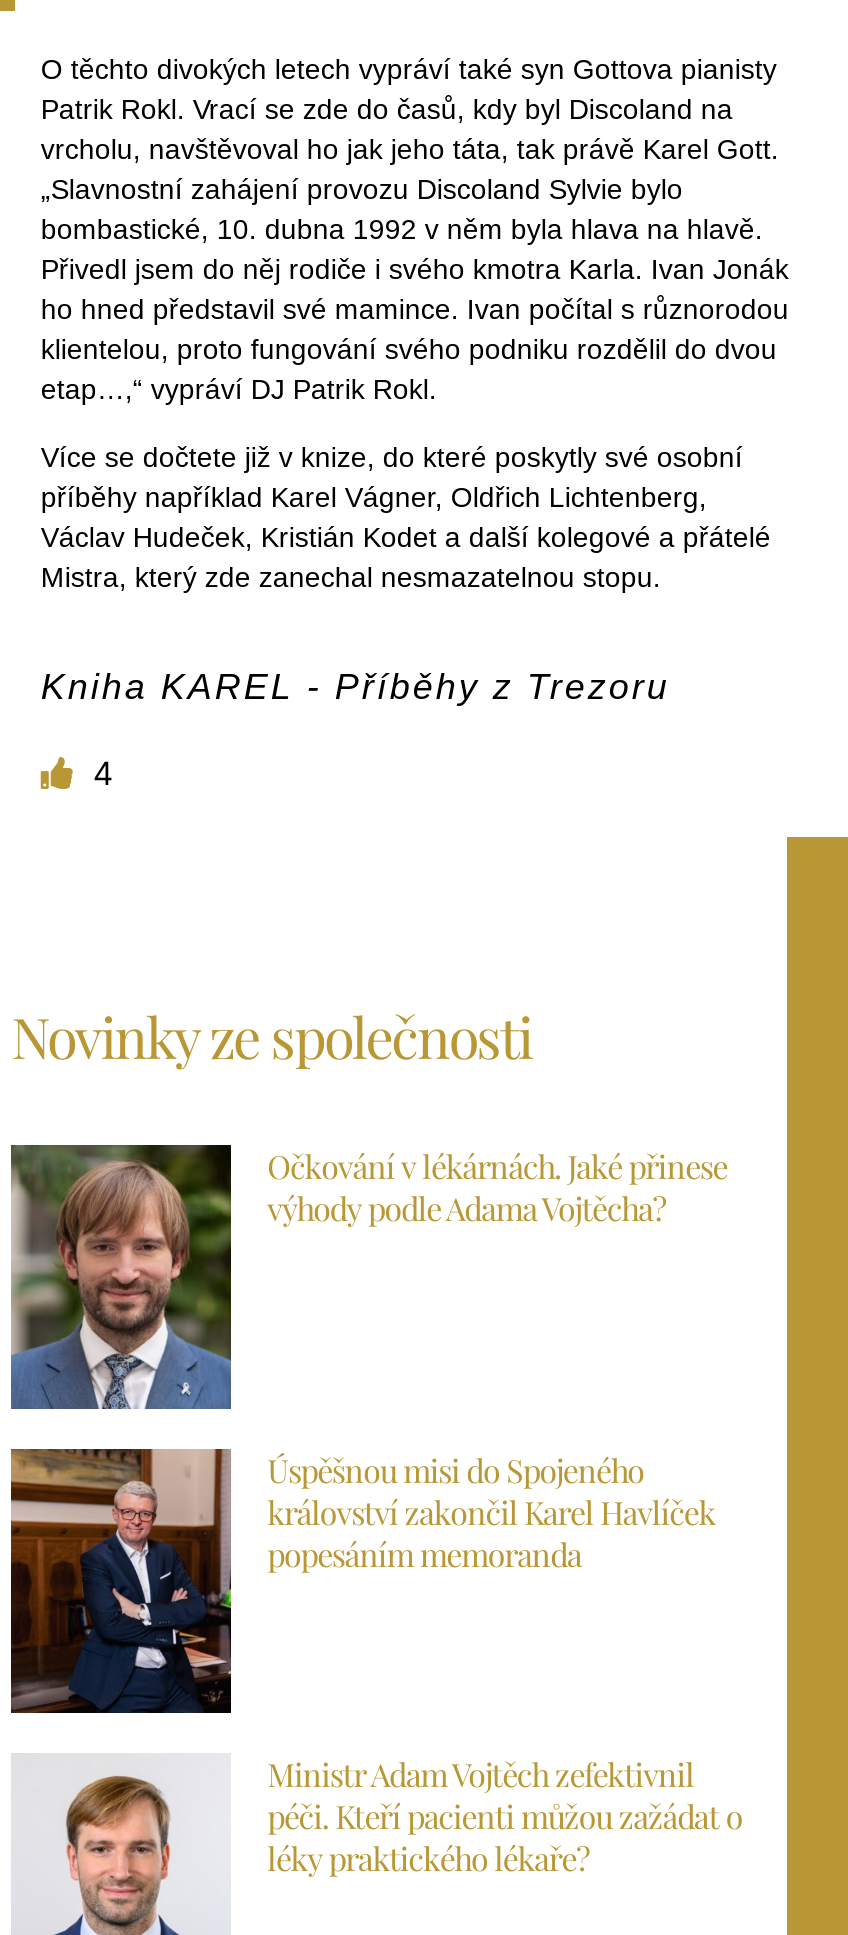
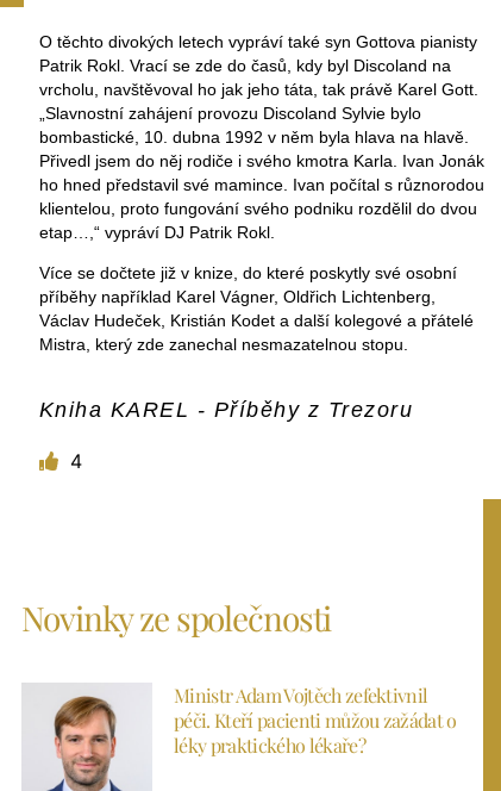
[9,1143,727,1411] [image] | Očkování v lékárnách. Jaké přinese | výhody podle Adama Vojtěcha? -> none
[9,1447,715,1715] [image] | Úspěšnou misi do Spojeného | království zakončil Karel Havlíček | popesáním memoranda -> none

